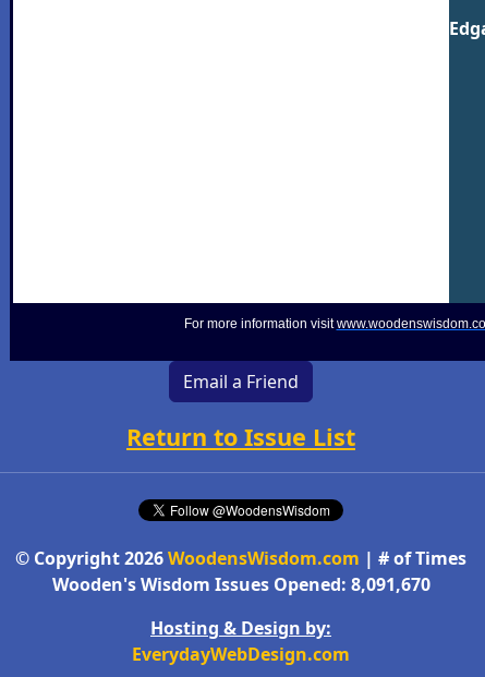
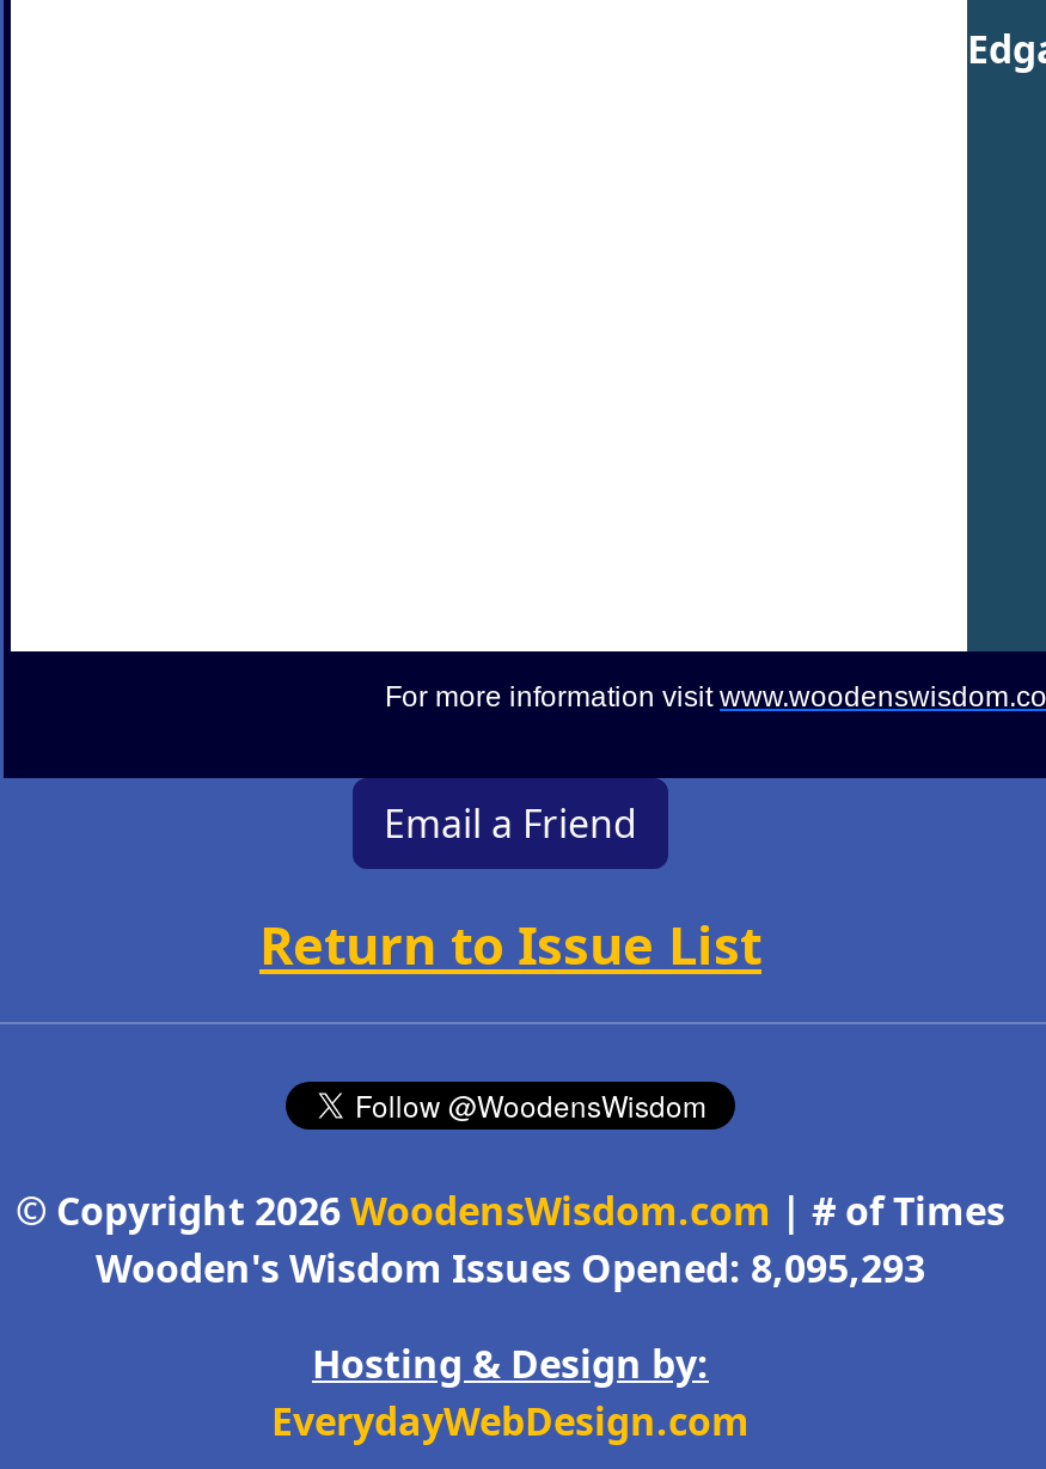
[52,572,430,596] Wooden's Wisdom Issues Opened: 8,091,670 -> [96,1242,925,1294] Wooden's Wisdom Issues Opened: 8,095,293

